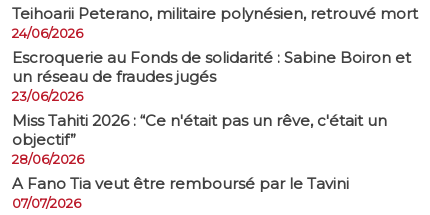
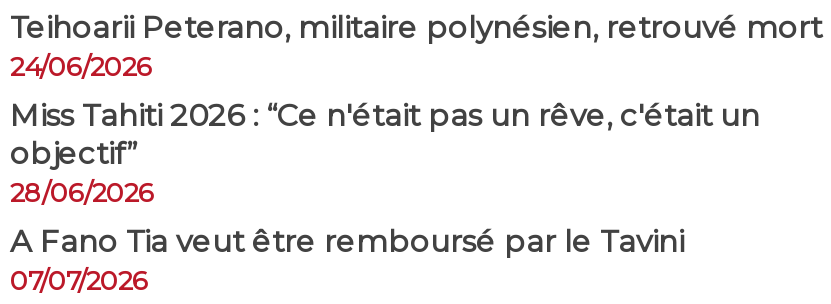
[12,48,411,104] Escroquerie au Fonds de solidarité : Sabine Boiron et | un réseau de fraudes jugés | 23/06/2026 -> none

